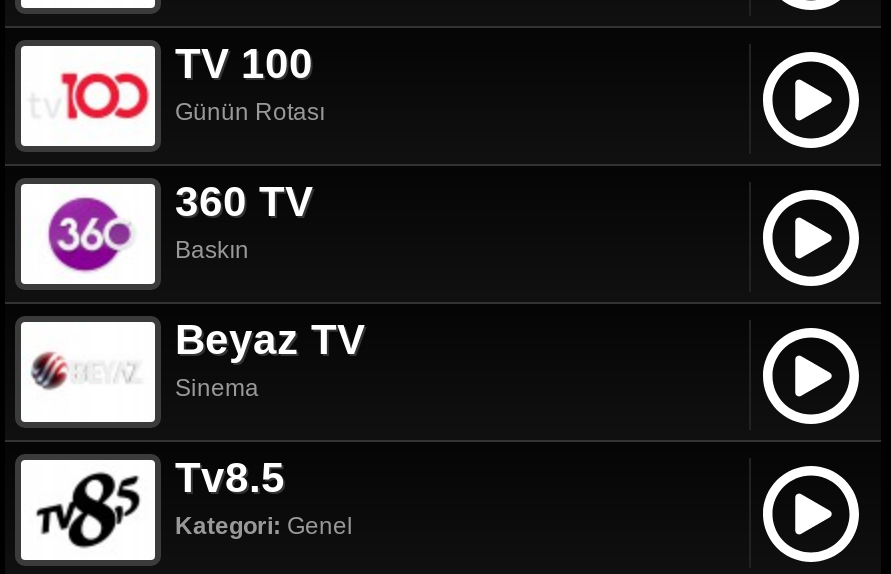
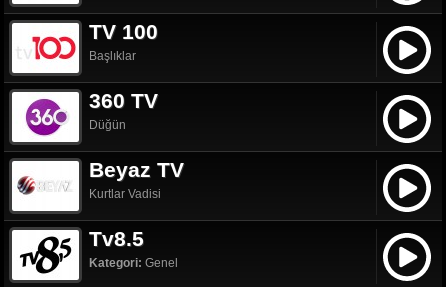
[175,98,325,126] Günün Rotası -> [89,49,136,63] Başlıklar
[175,236,249,264] Baskın -> [89,118,126,132] Düğün
[175,374,259,402] Sinema -> [89,187,161,201] Kurtlar Vadisi

